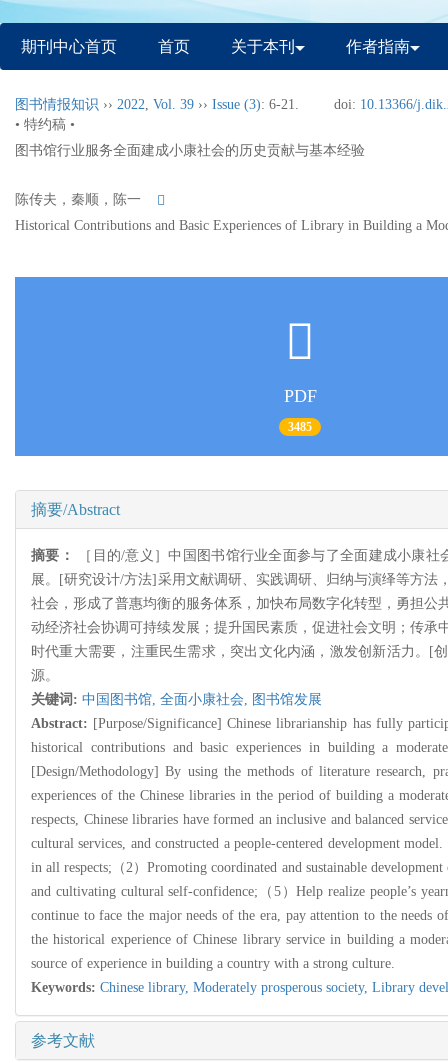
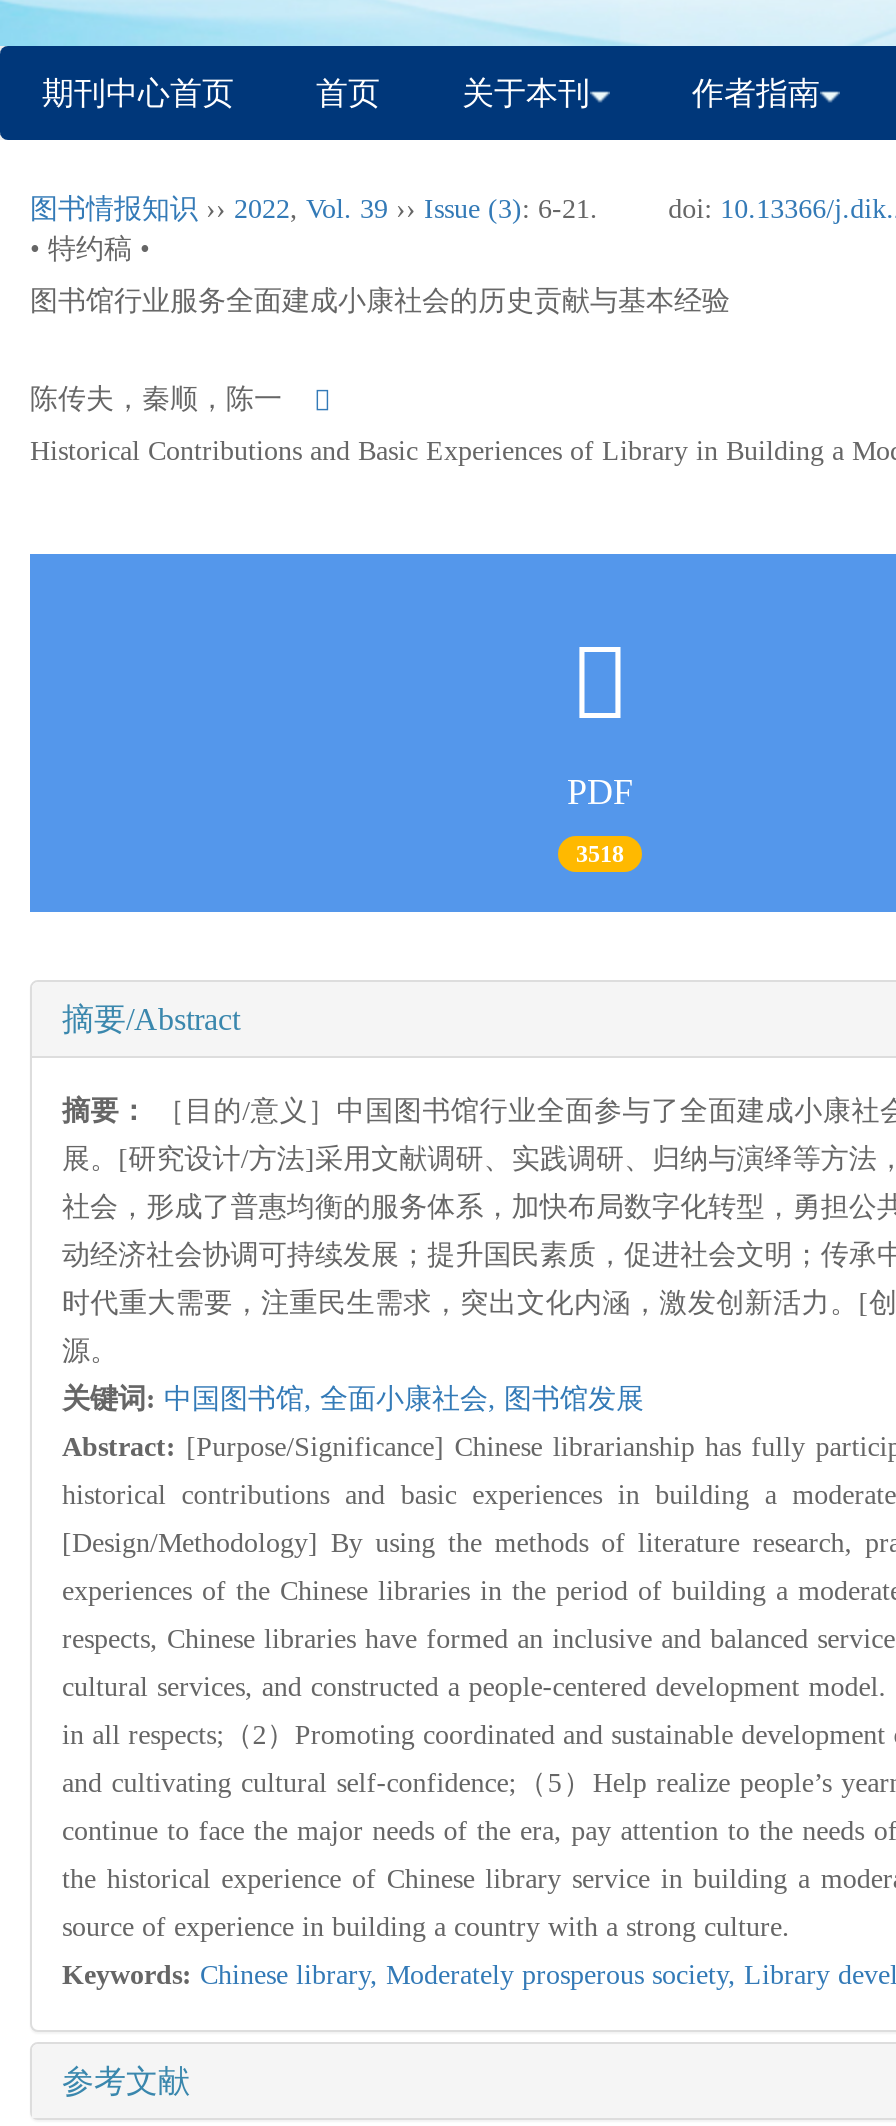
[288,420,312,434] 3485 -> [576,841,624,869] 3518

